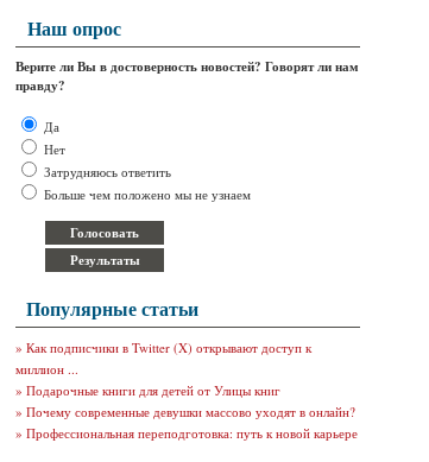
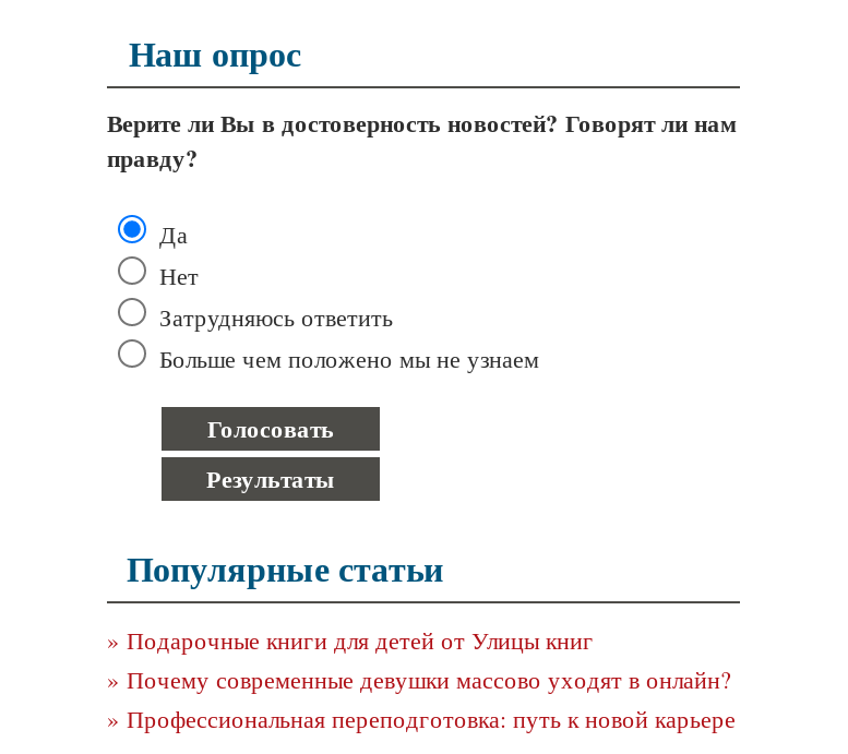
[15,338,311,378] » Как подписчики в Twitter (X) открывают доступ к | миллион ... -> none

